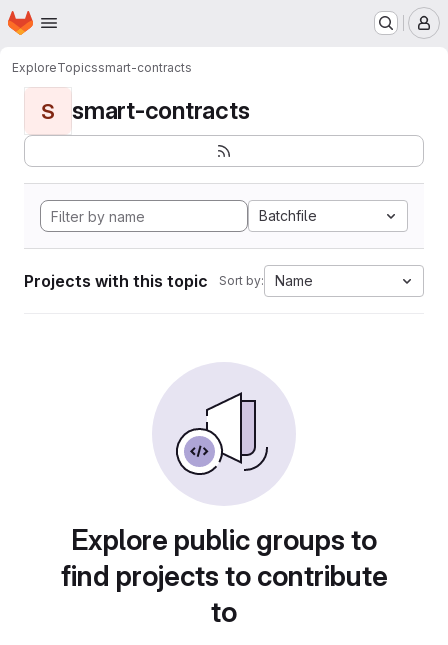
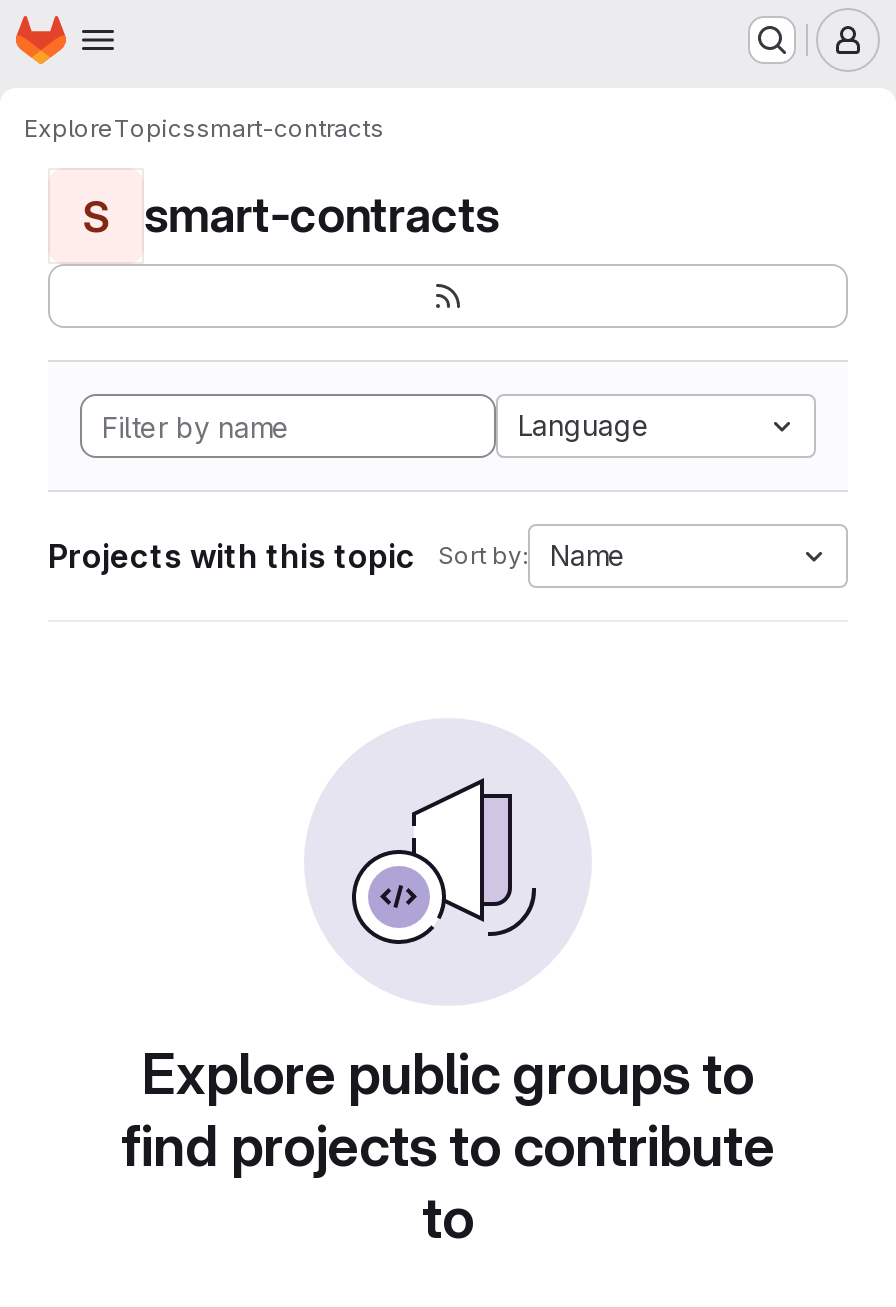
[259,207,317,224] Batchfile -> [518,408,650,442] Language

